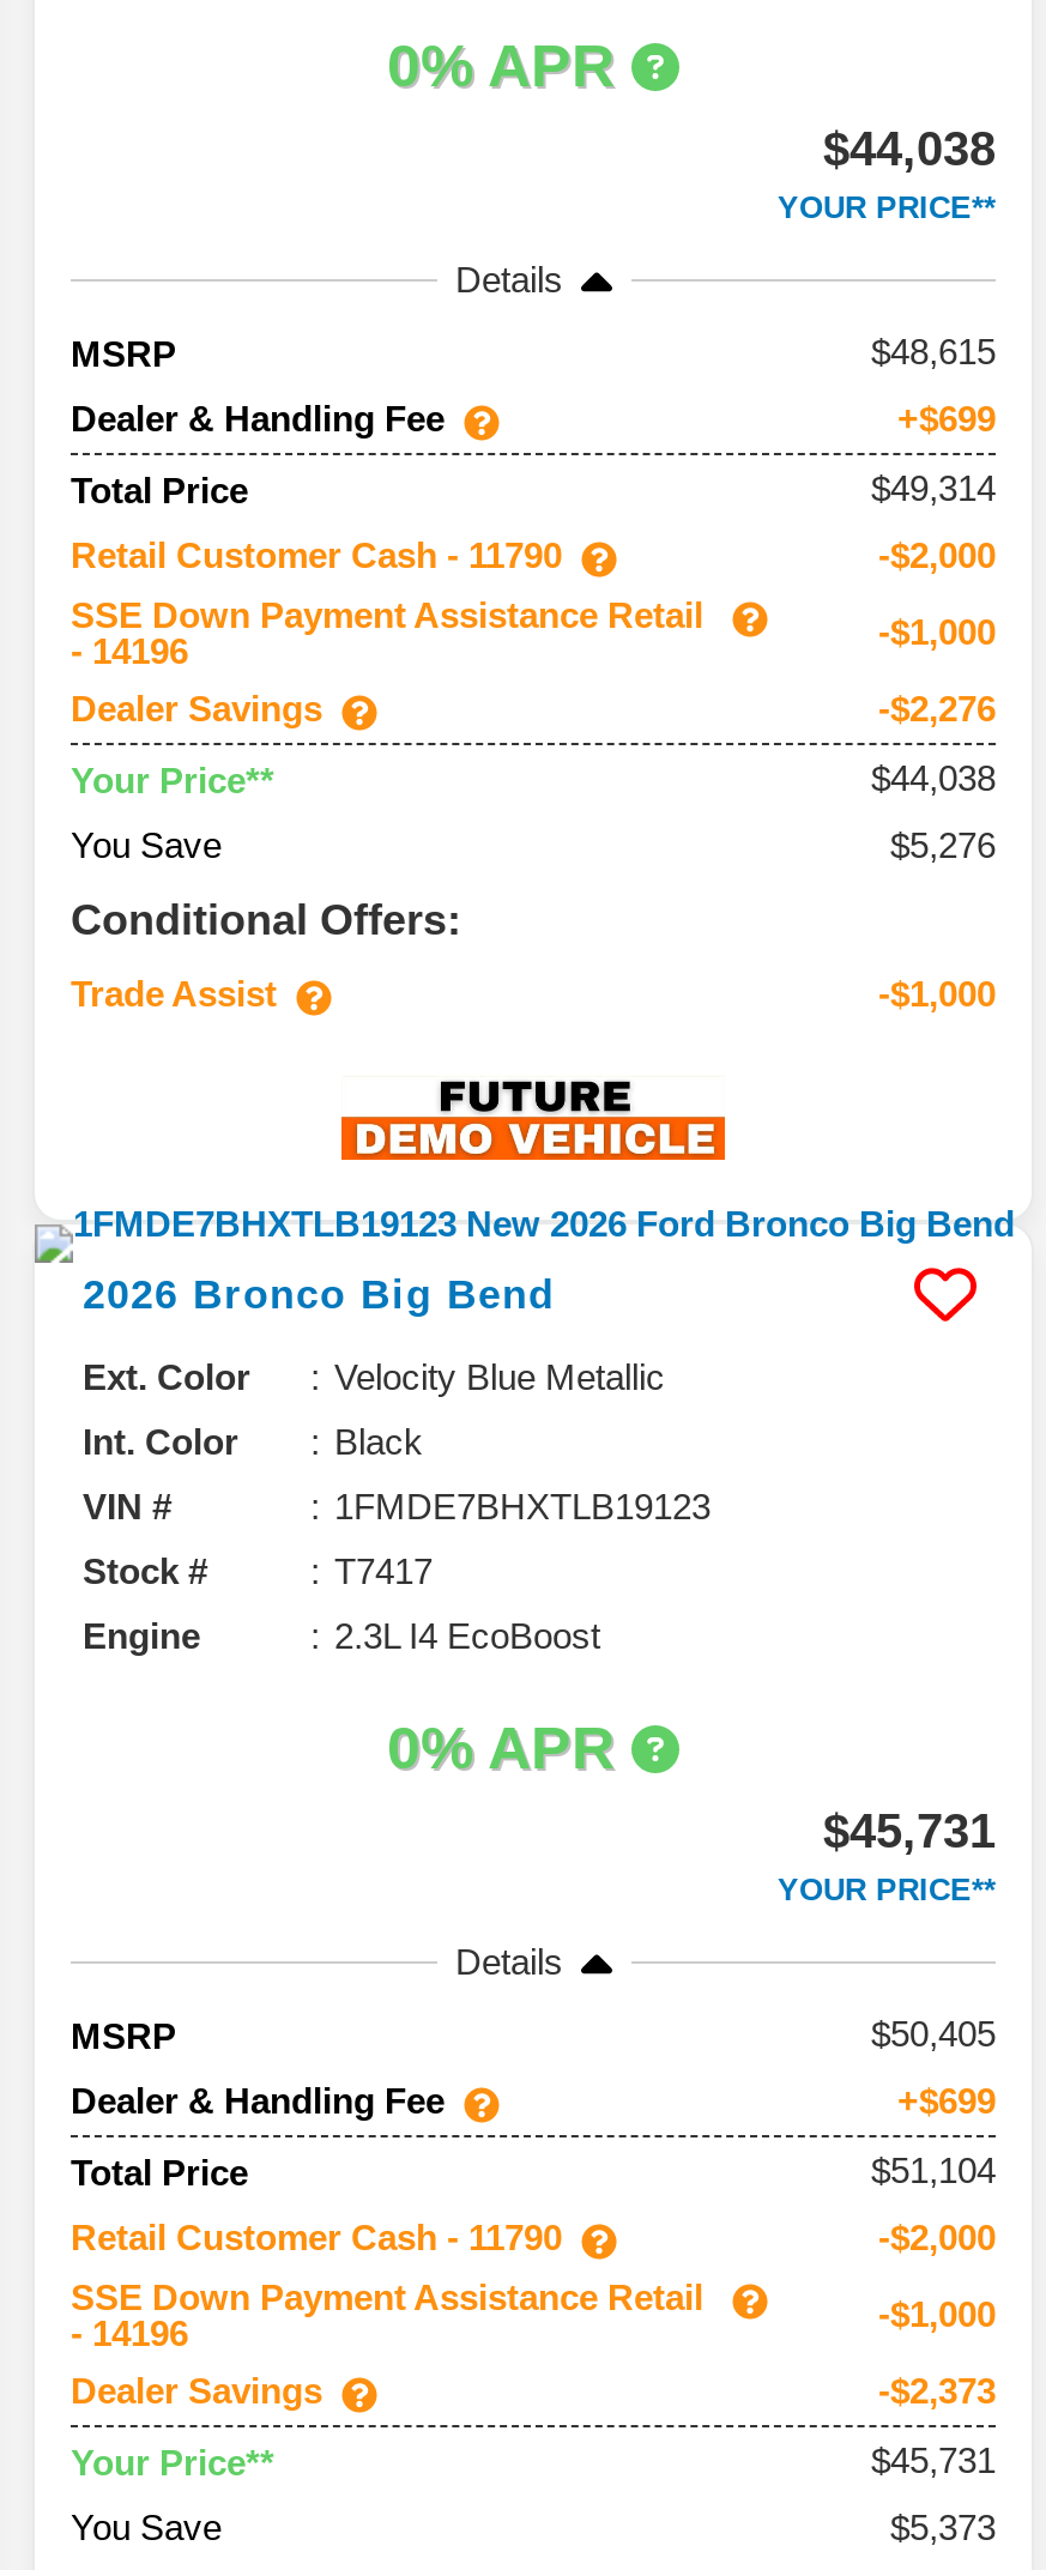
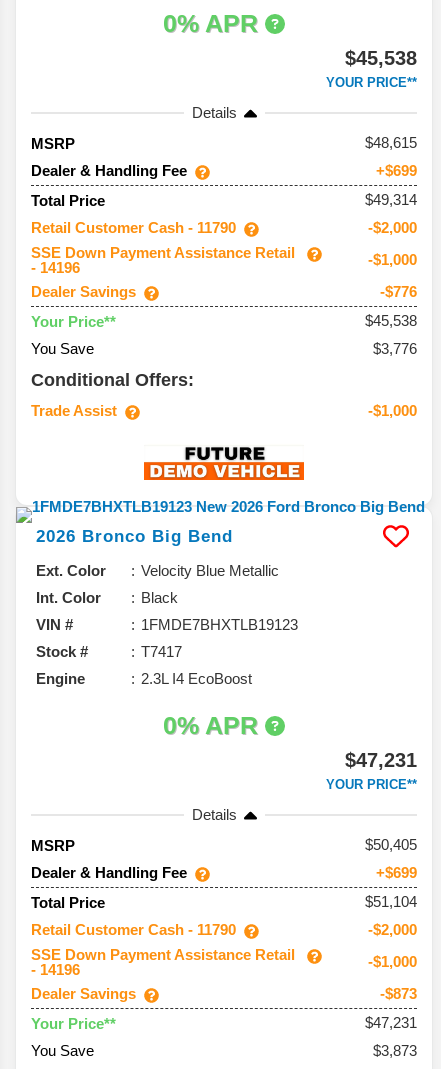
[823,123,996,176] $44,038 -> [345,47,417,69] $45,538
[878,689,996,729] -$2,276 -> [380,283,417,300] -$776
[871,758,996,799] $44,038 -> [365,312,417,329] $45,538
[890,825,996,866] $5,276 -> [373,340,417,357] $3,776
[823,1805,996,1858] $45,731 -> [345,749,417,771] $47,231
[878,2371,996,2412] -$2,373 -> [380,985,417,1002] -$873
[871,2440,996,2481] $45,731 -> [365,1014,417,1031] $47,231
[890,2507,996,2548] $5,373 -> [373,1042,417,1059] $3,873

